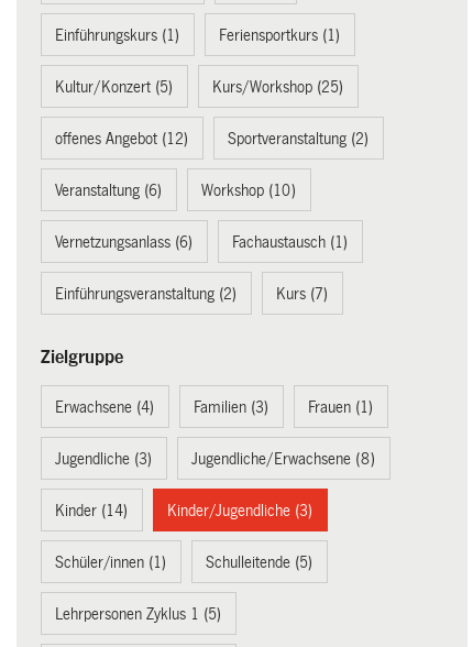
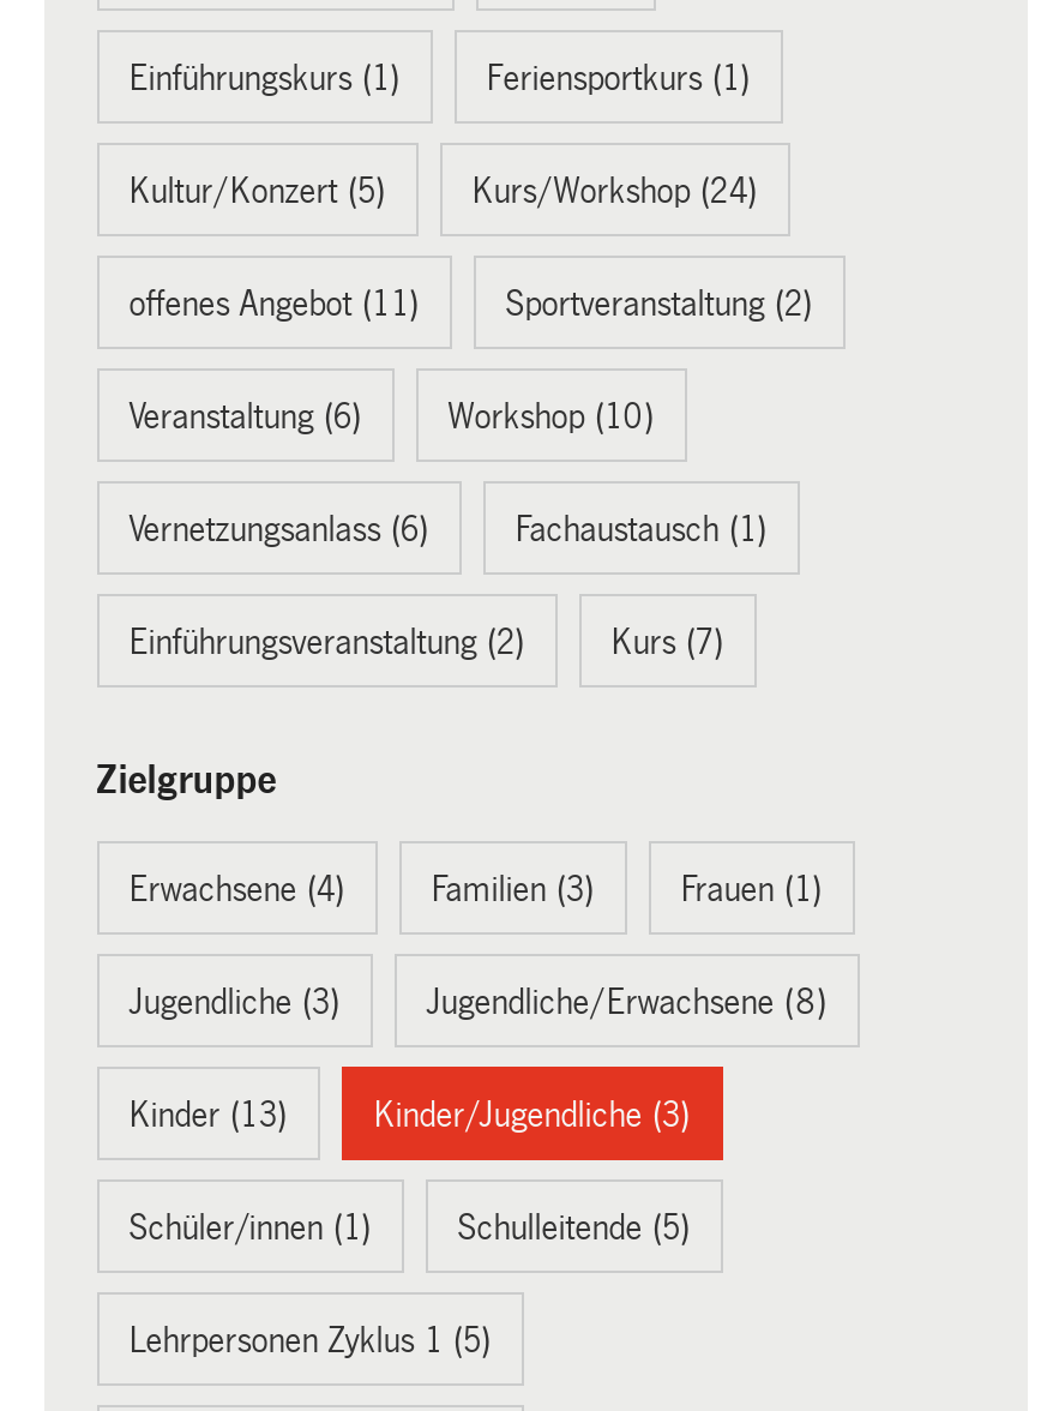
[213,78,343,95] Kurs/Workshop (25) -> [472,170,757,209] Kurs/Workshop (24)
[55,129,188,147] offenes Angebot (12) -> [129,283,419,322] offenes Angebot (11)
[55,501,128,519] Kinder (14) -> [129,1094,287,1133] Kinder (13)

